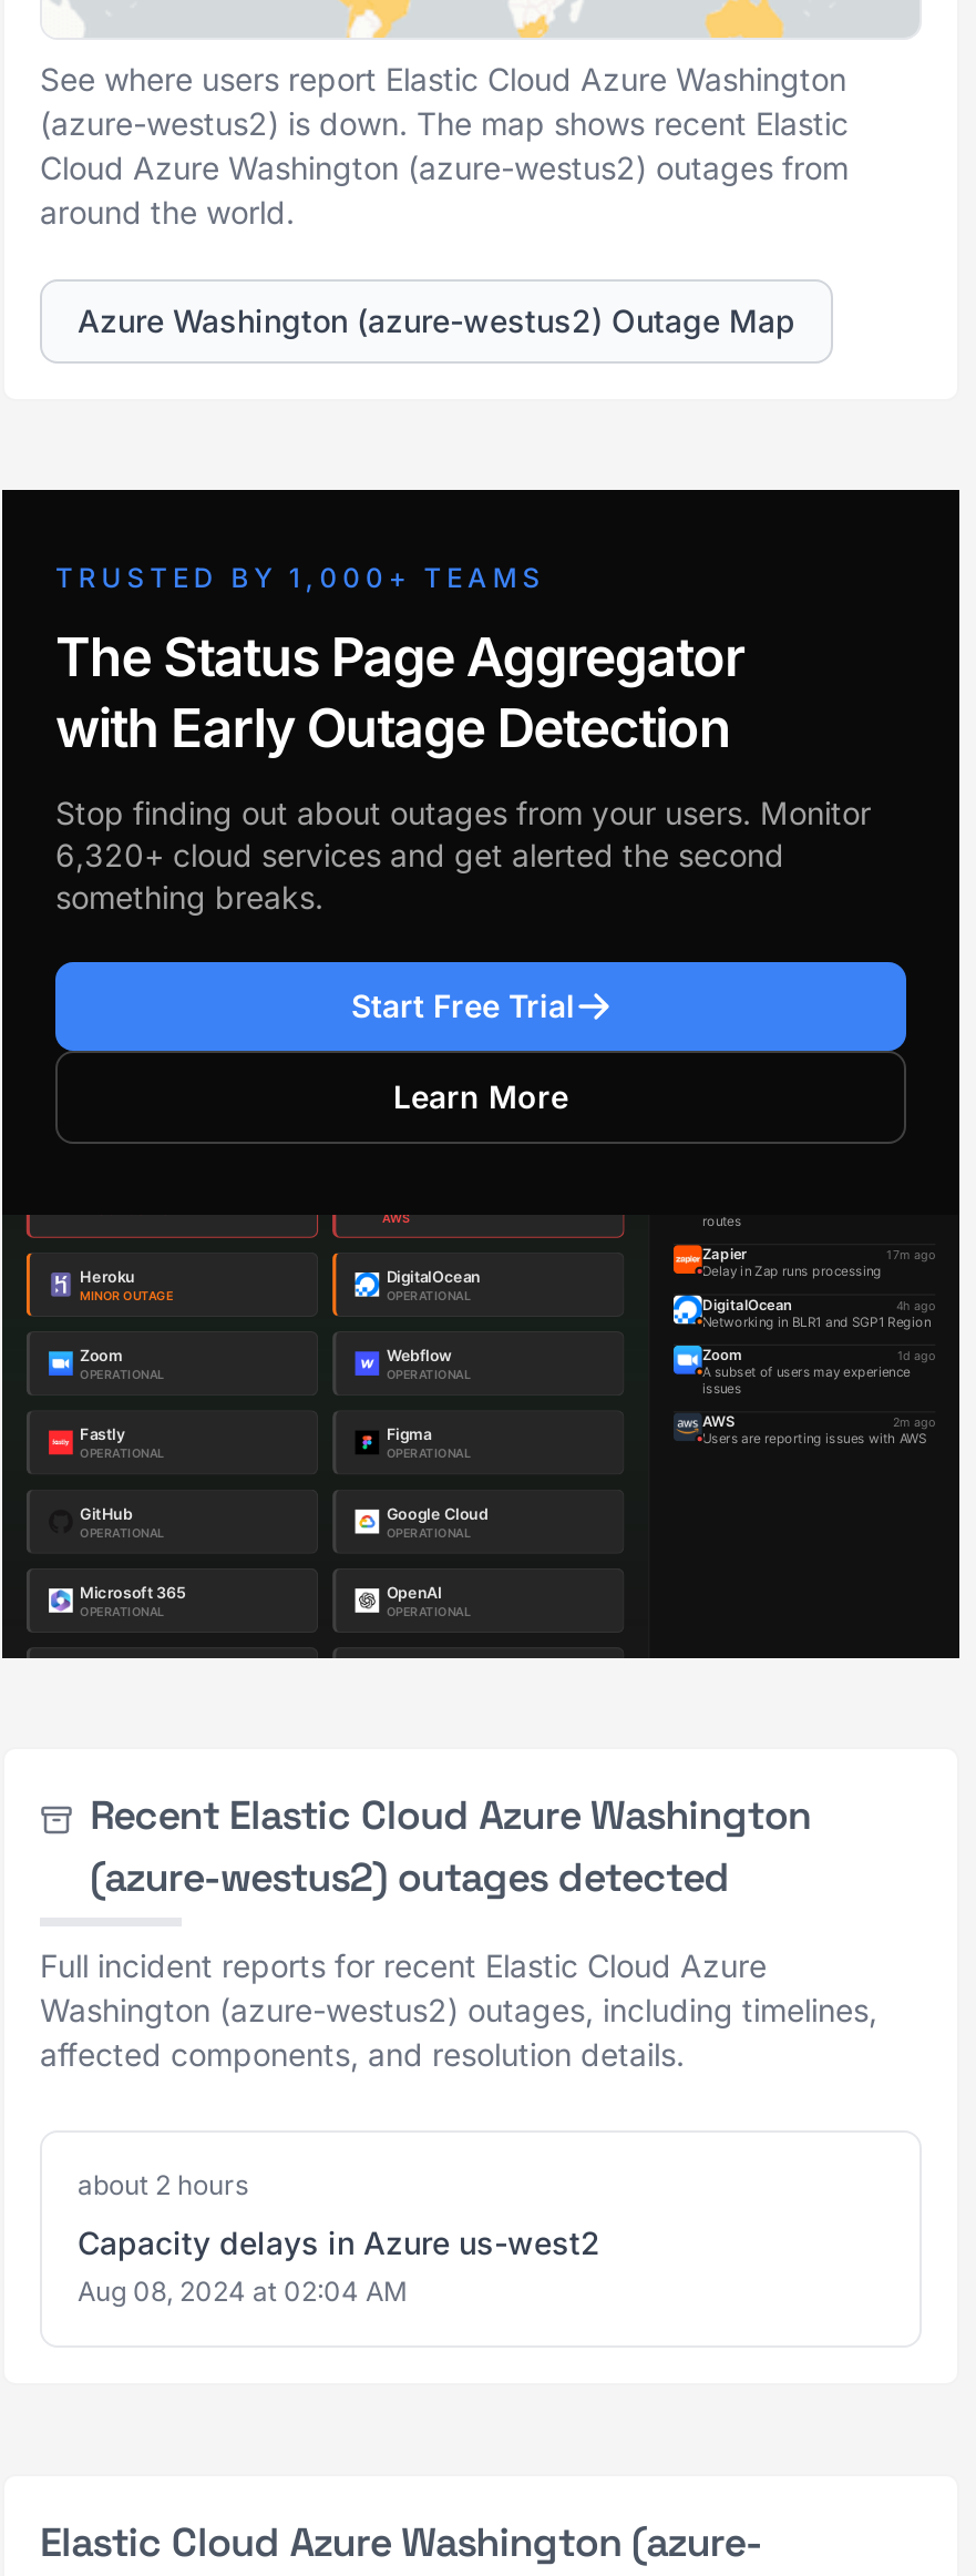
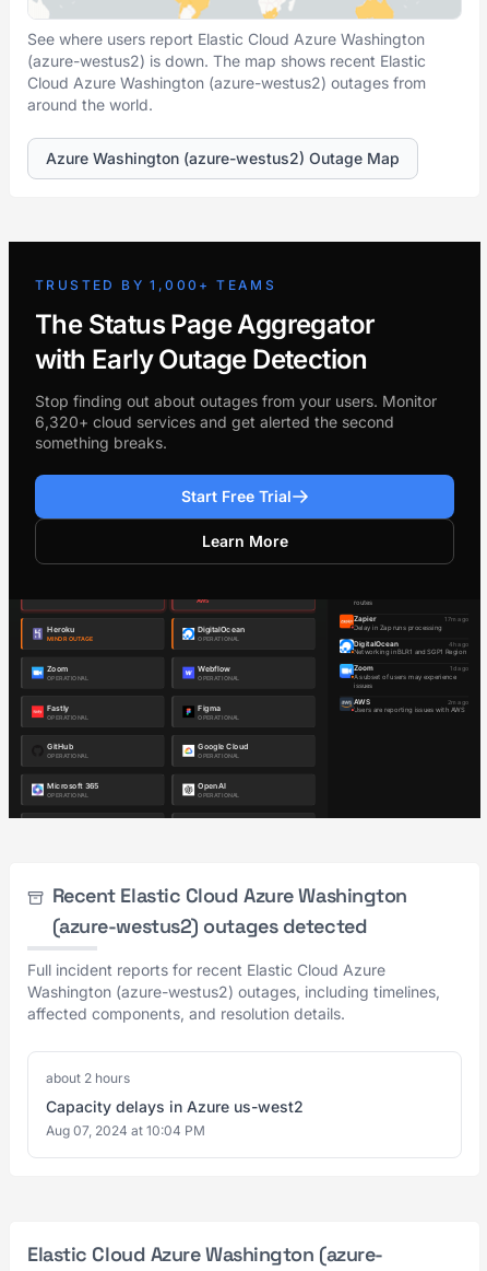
[78,2275,408,2308] Aug 08, 2024 at 02:04 AM -> [46,1122,205,1139] Aug 07, 2024 at 10:04 PM

